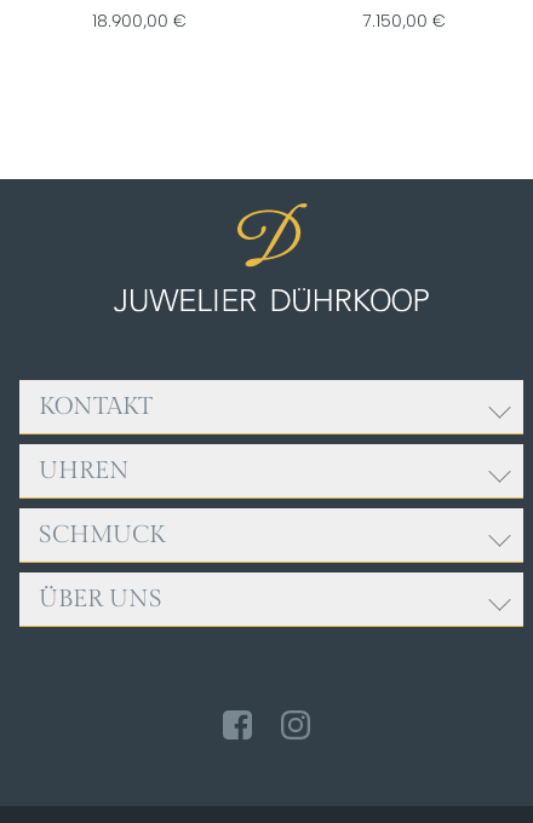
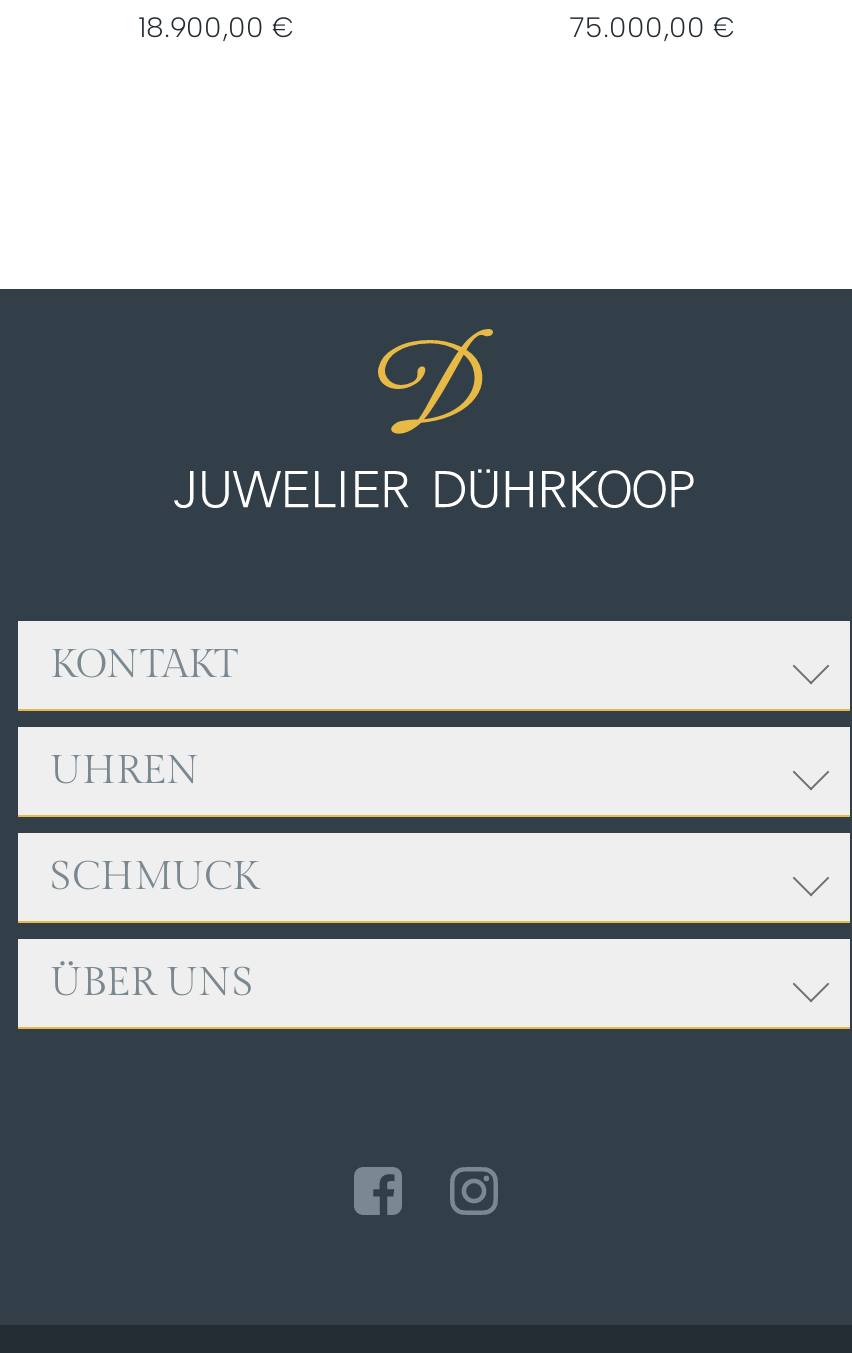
[362,11,445,31] 7.150,00 € -> [569,11,735,45] 75.000,00 €

